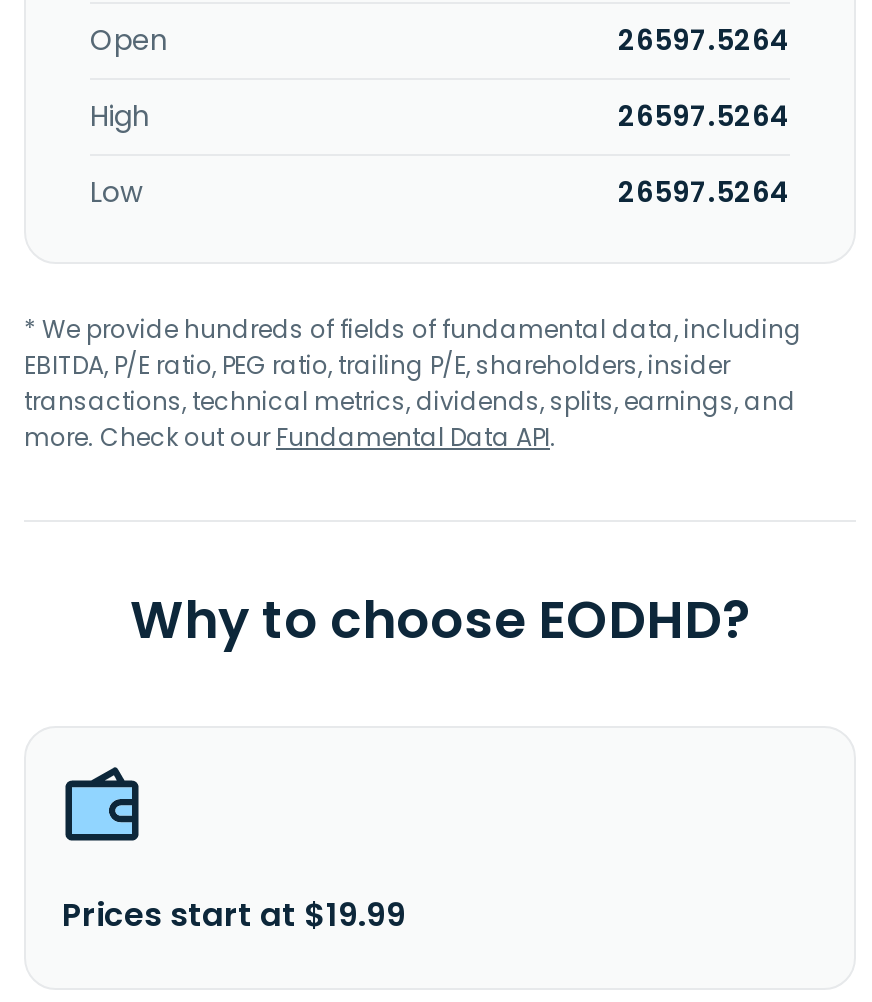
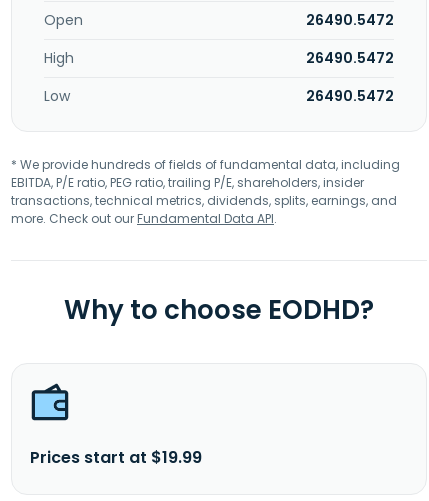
[618,20,790,60] 26597.5264 -> [306,10,394,30] 26490.5472
[618,96,790,136] 26597.5264 -> [306,48,394,68] 26490.5472
[618,172,790,212] 26597.5264 -> [306,86,394,106] 26490.5472

